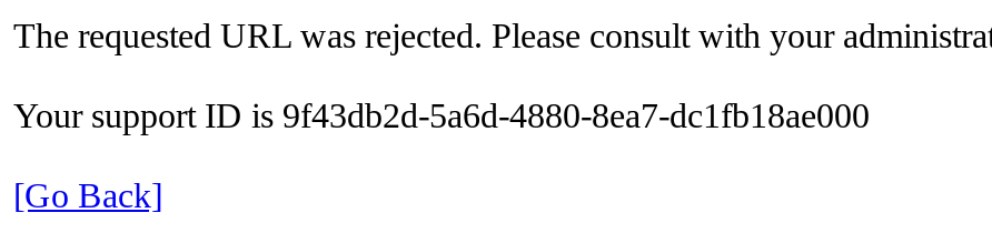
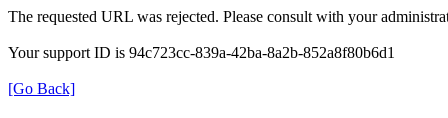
[13,97,870,134] Your support ID is 9f43db2d-5a6d-4880-8ea7-dc1fb18ae000 -> [8,44,395,61] Your support ID is 94c723cc-839a-42ba-8a2b-852a8f80b6d1

